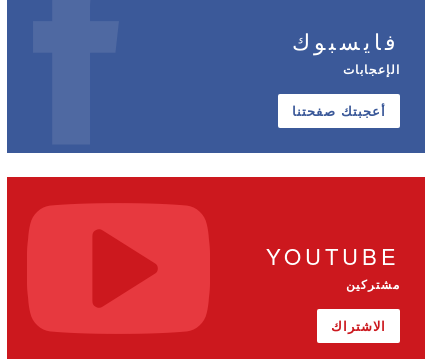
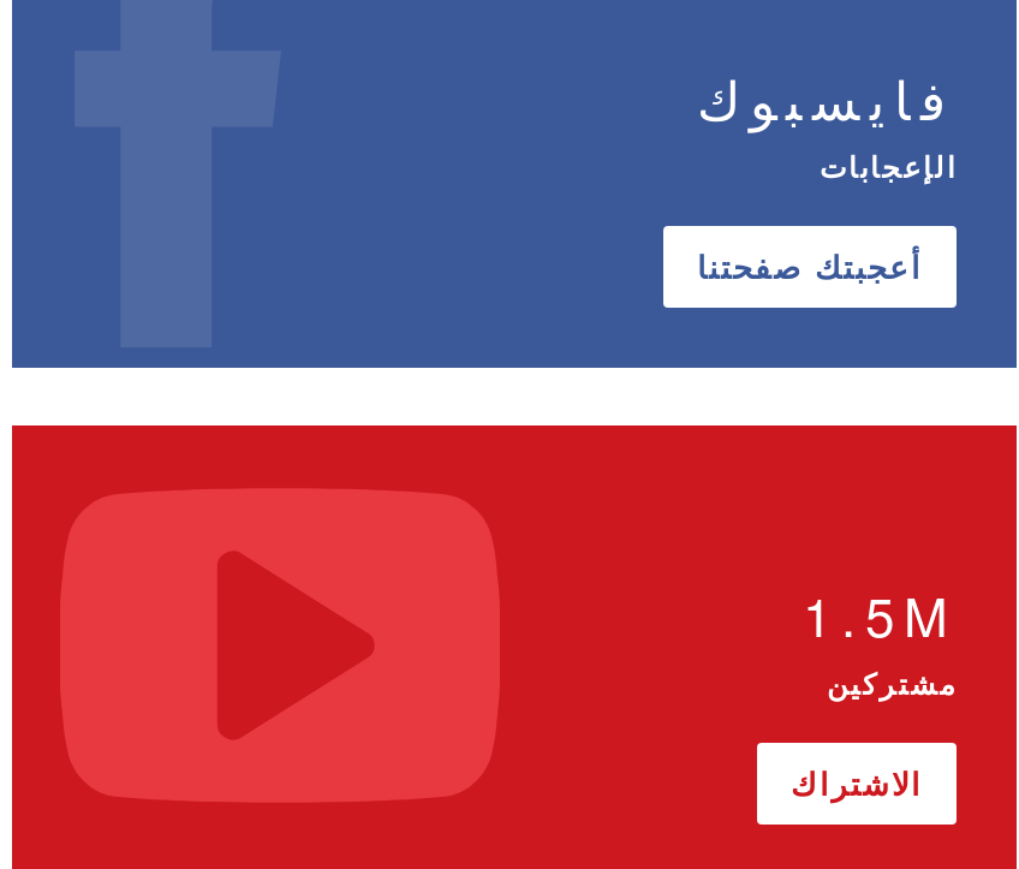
[266,239,400,270] YOUTUBE -> [803,576,957,650] 1.5M

